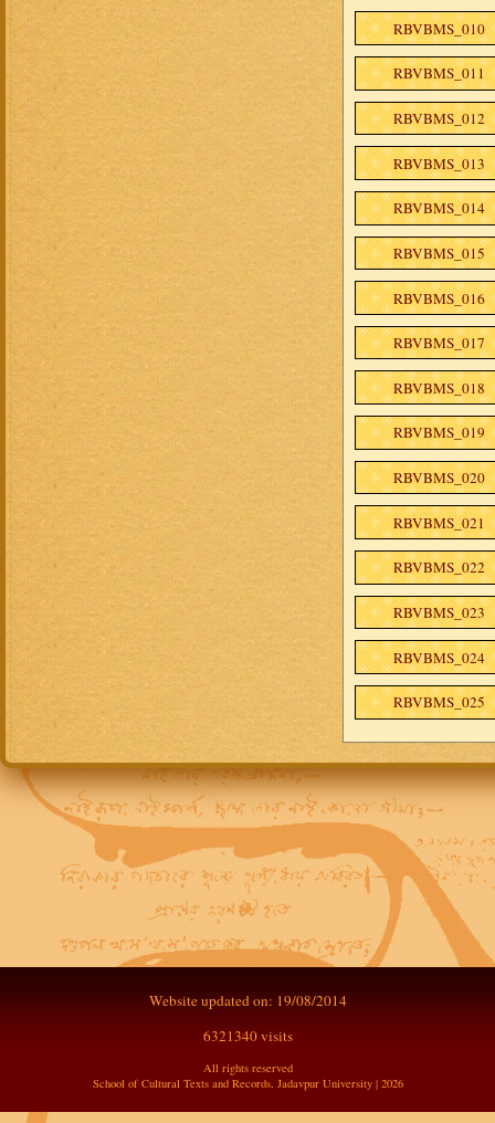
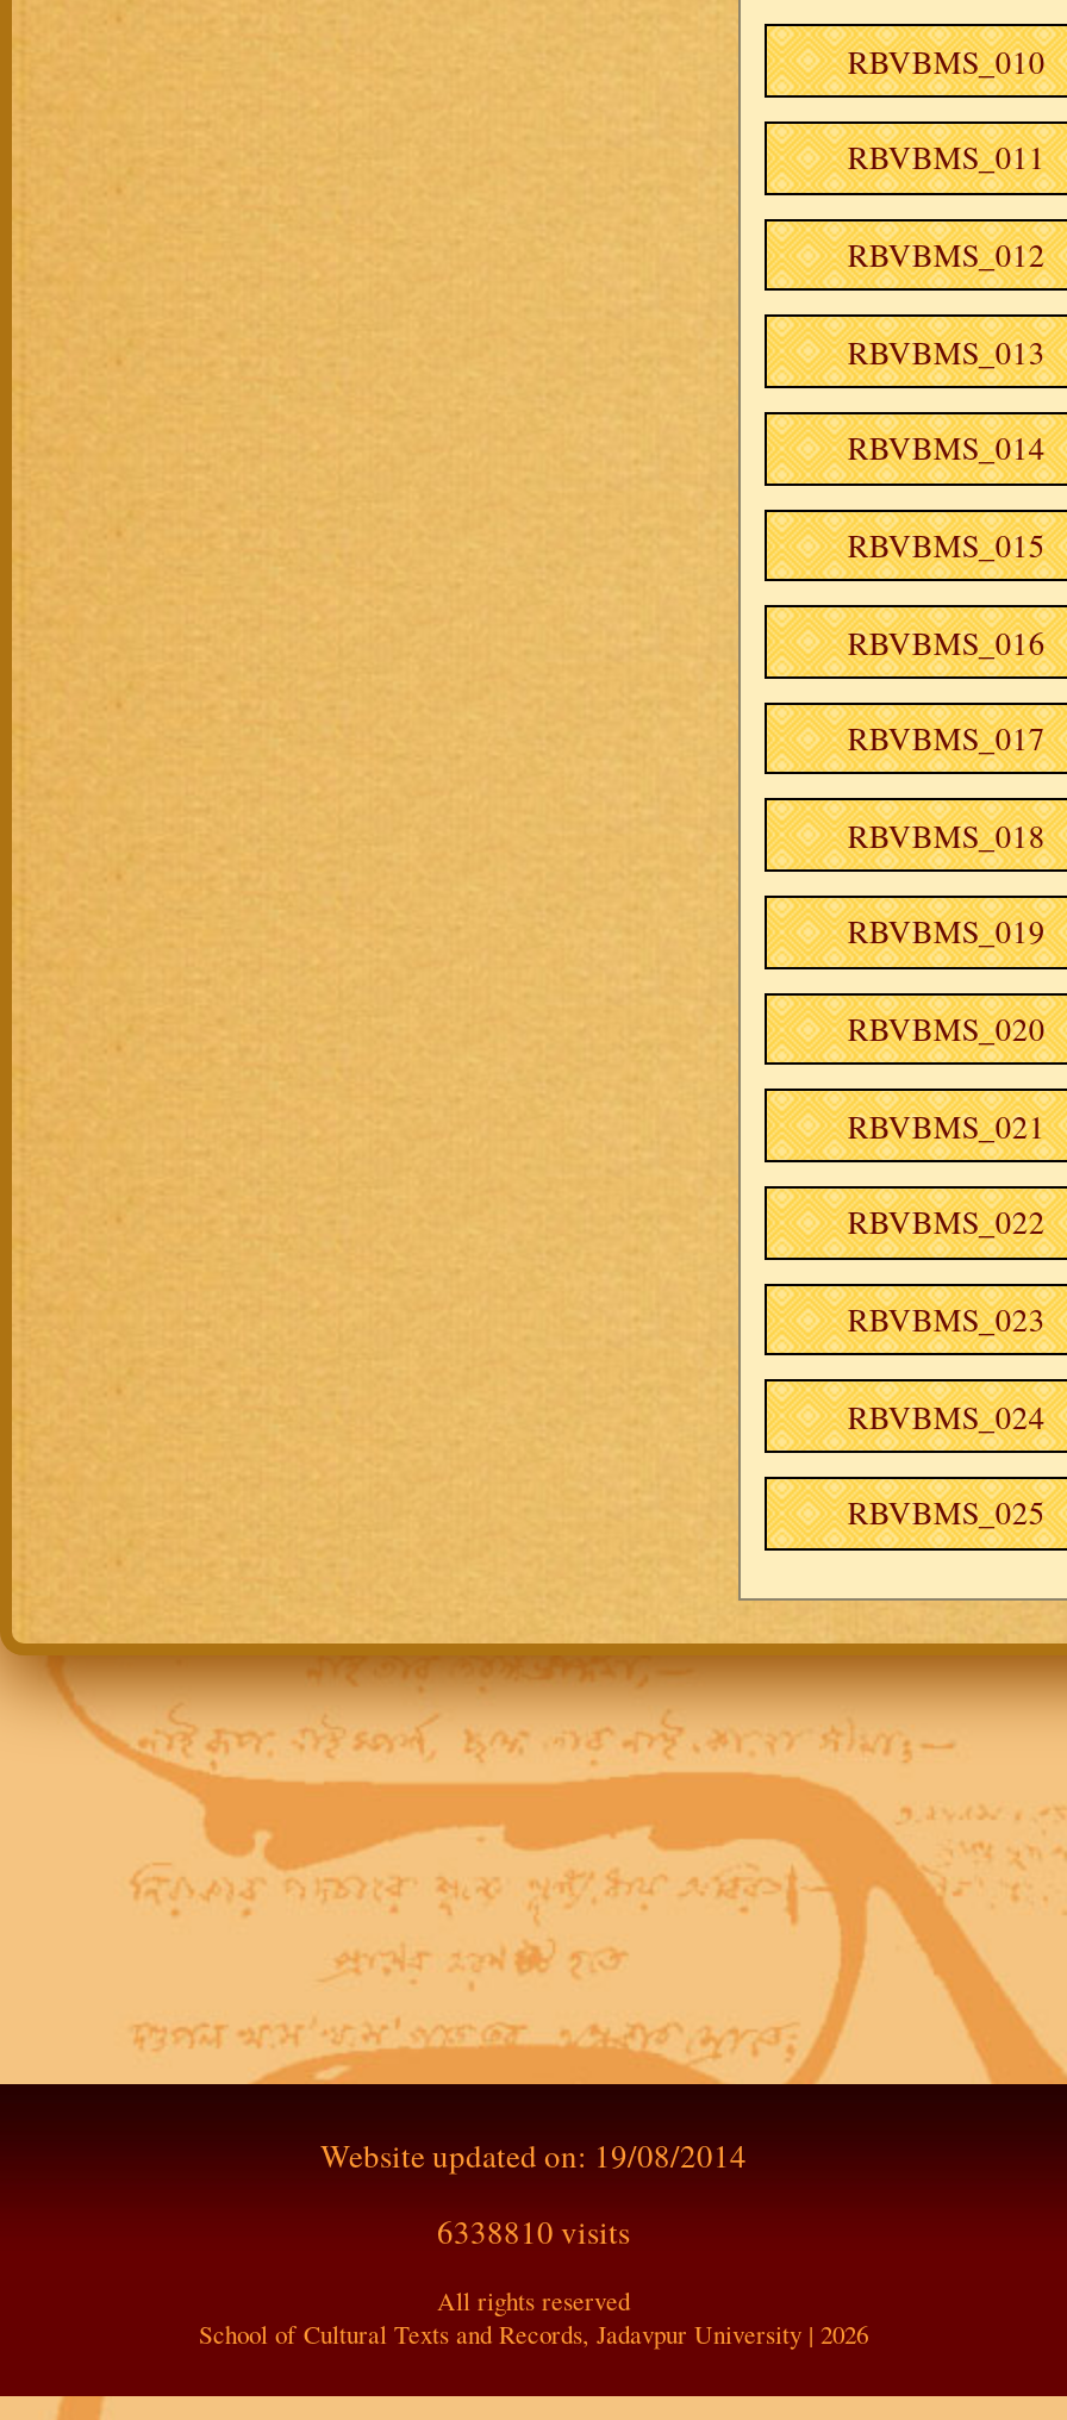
[203,1025,292,1045] 6321340 visits -> [437,2210,630,2253] 6338810 visits

